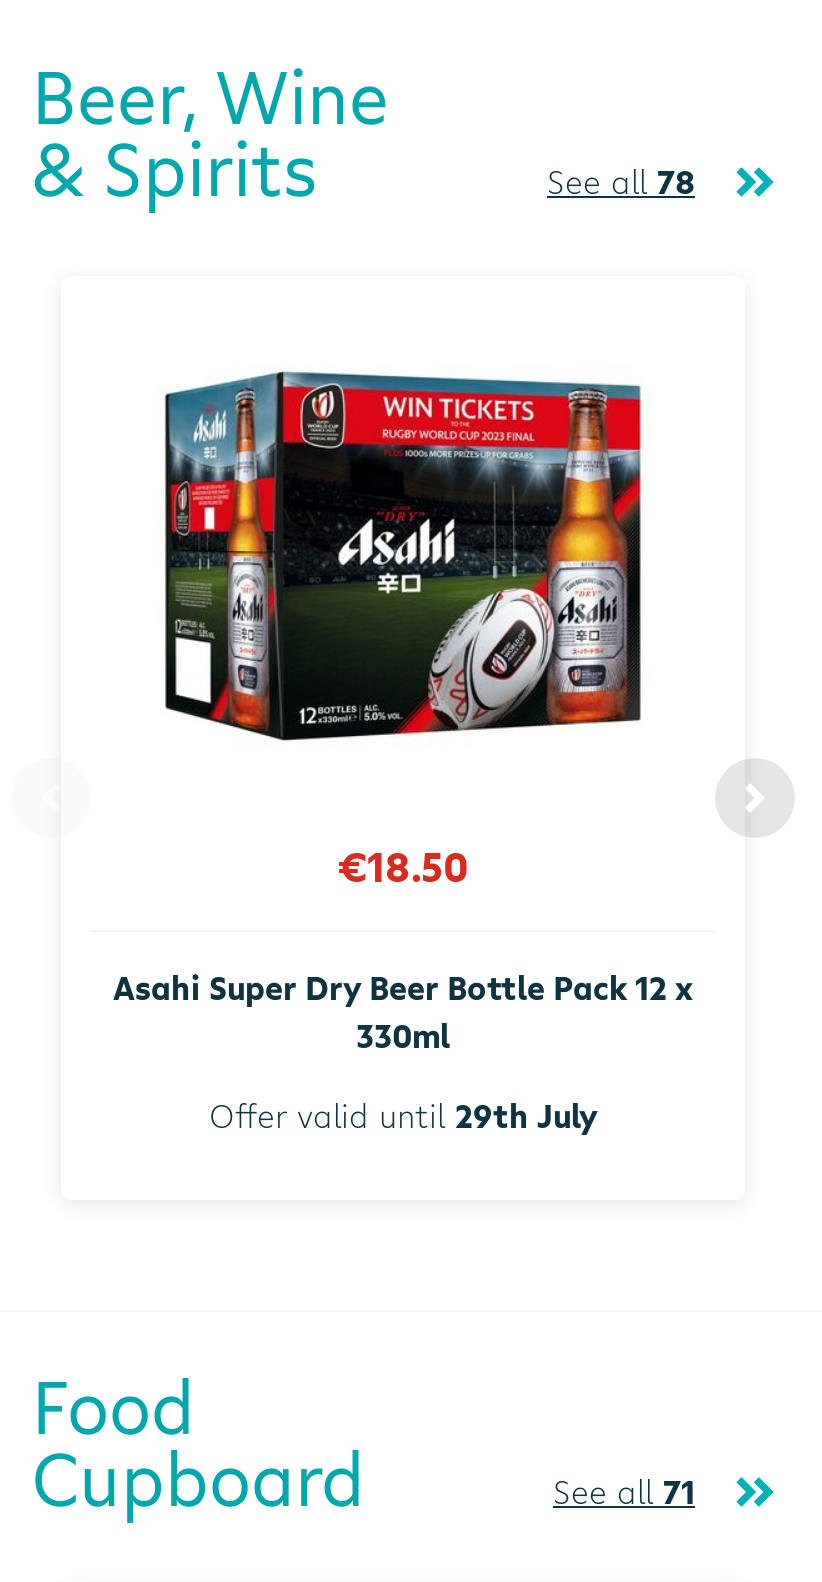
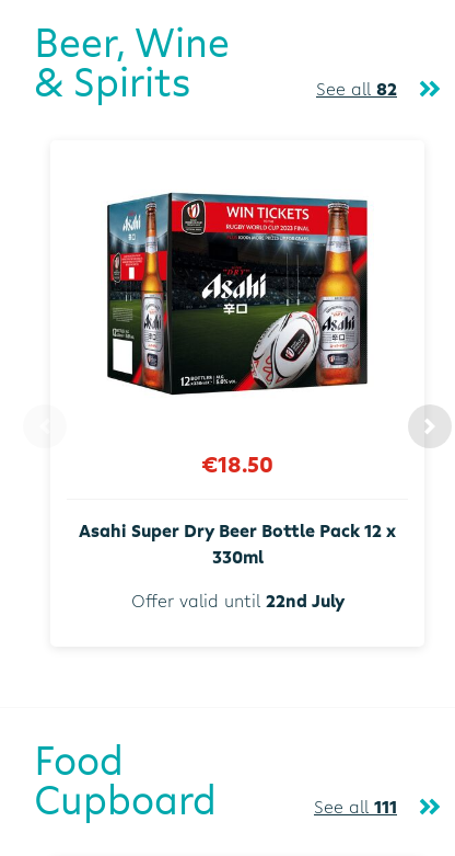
[547,160,695,204] See all 78 -> [316,77,397,101] See all 82
[209,1093,597,1137] Offer valid until 29th July -> [131,588,344,612] Offer valid until 22nd July
[553,1469,695,1513] See all 71 -> [314,794,397,818] See all 111

